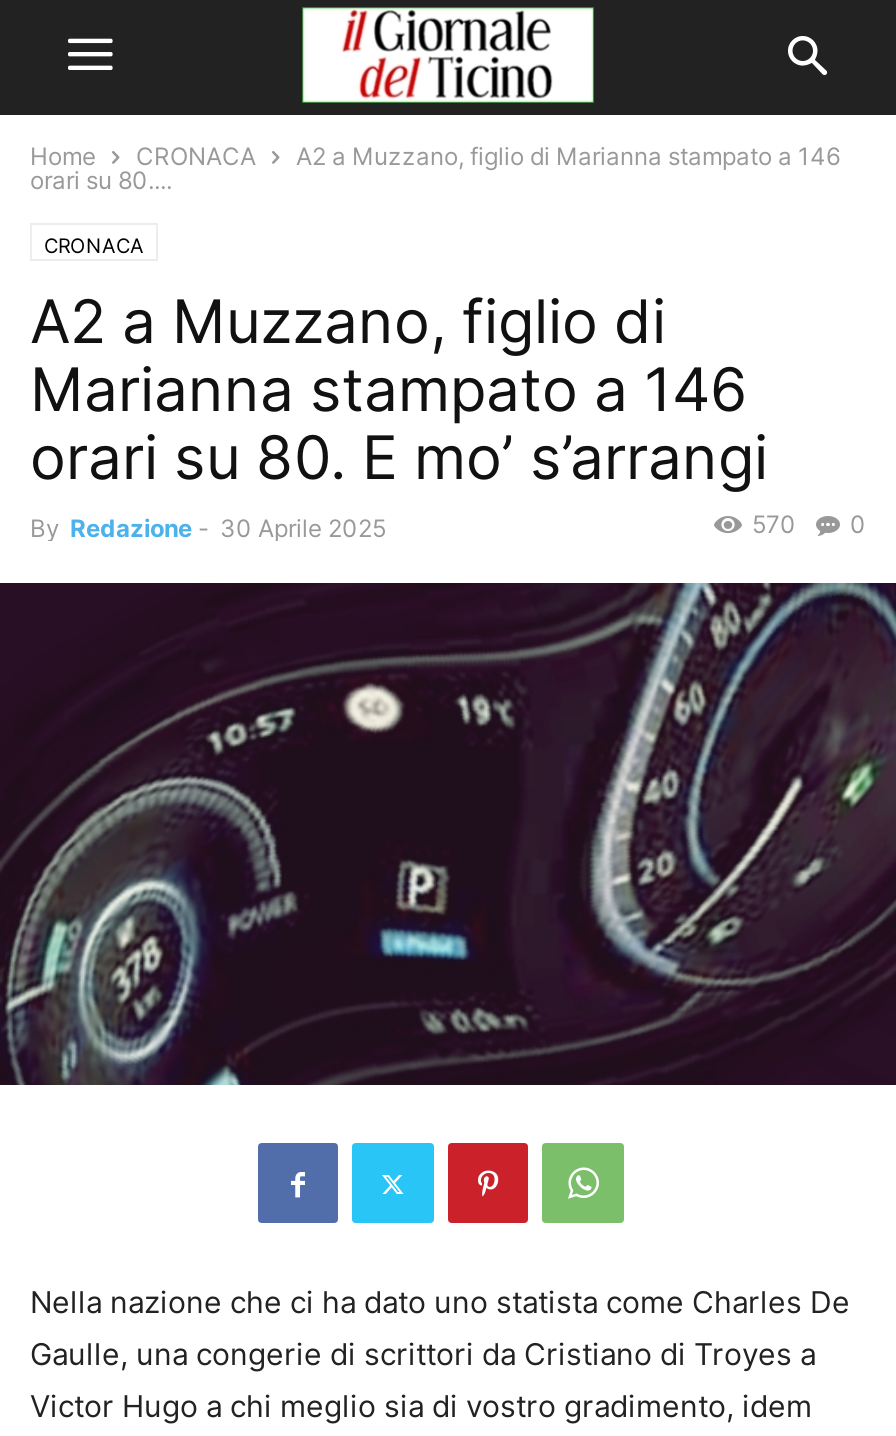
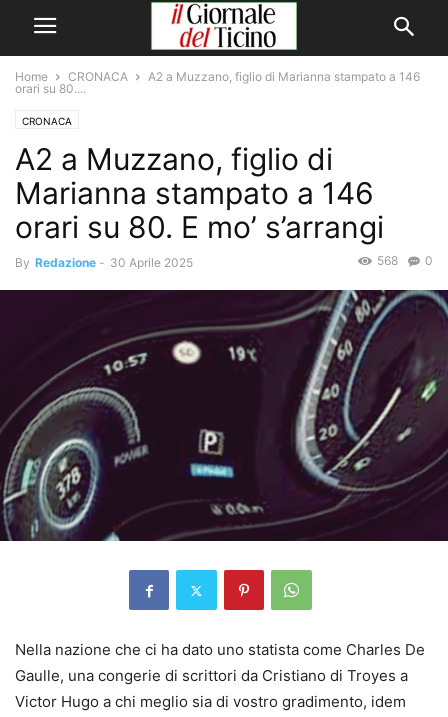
[752,509,866,539] 570 0 -> [377,253,433,268] 568 0

